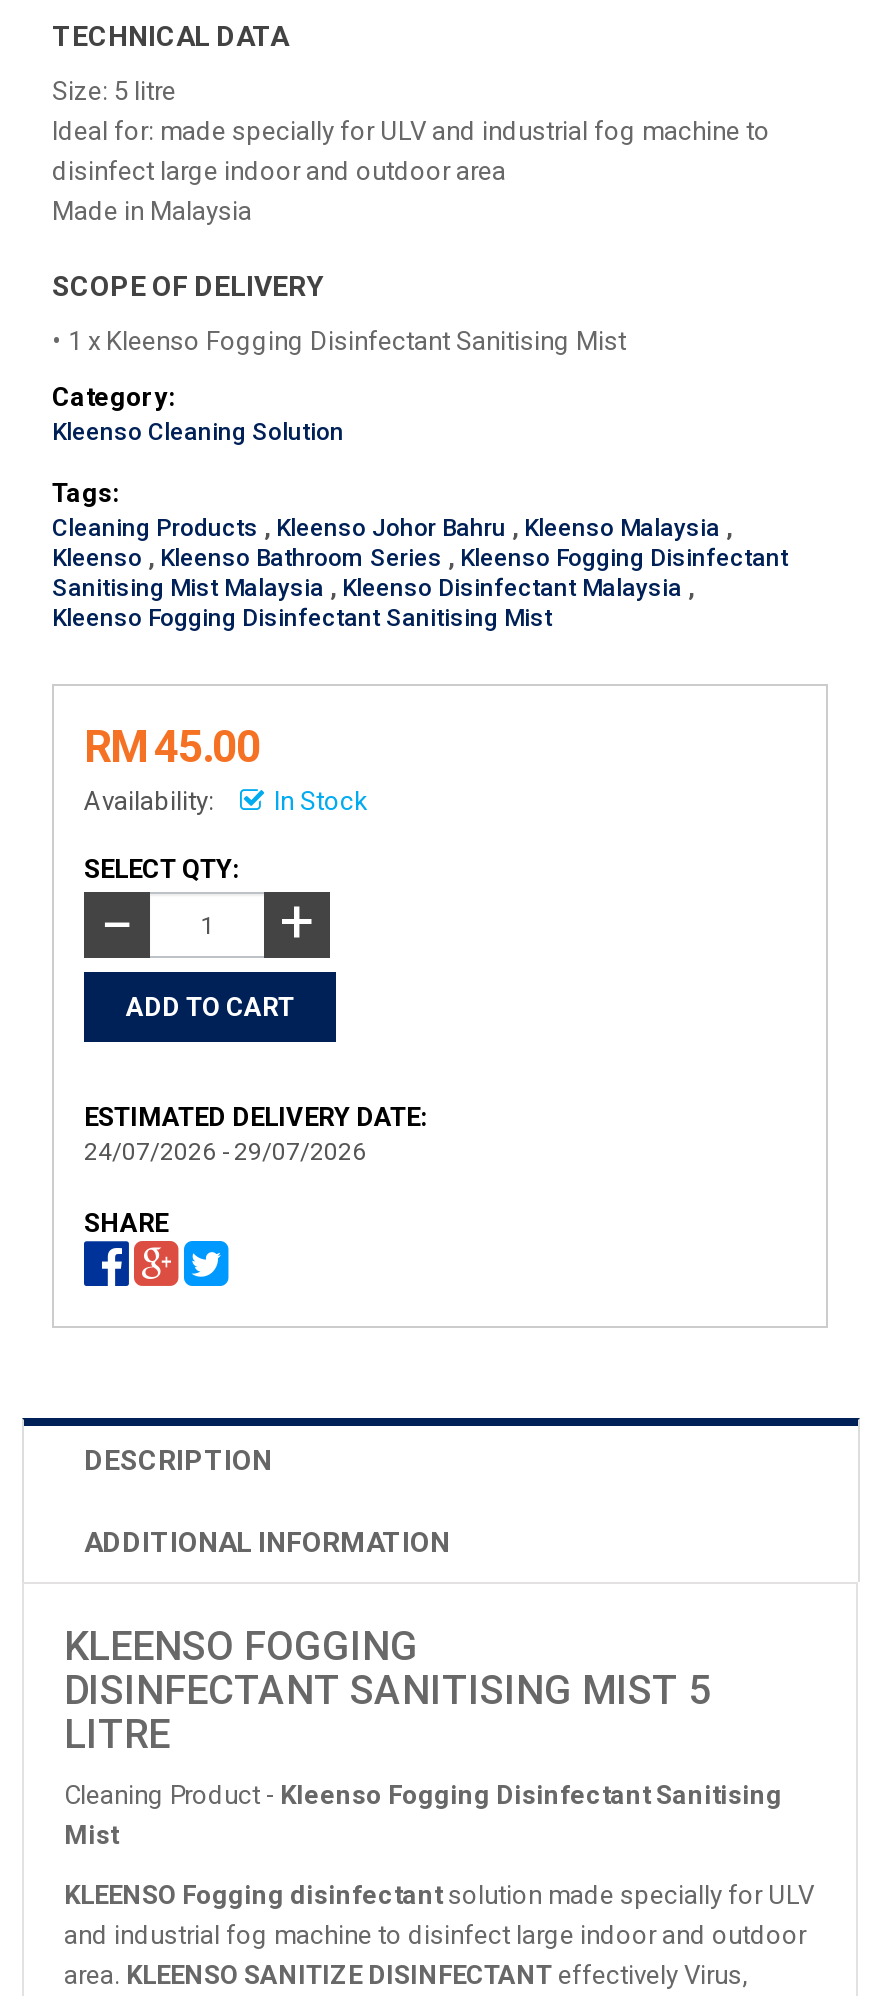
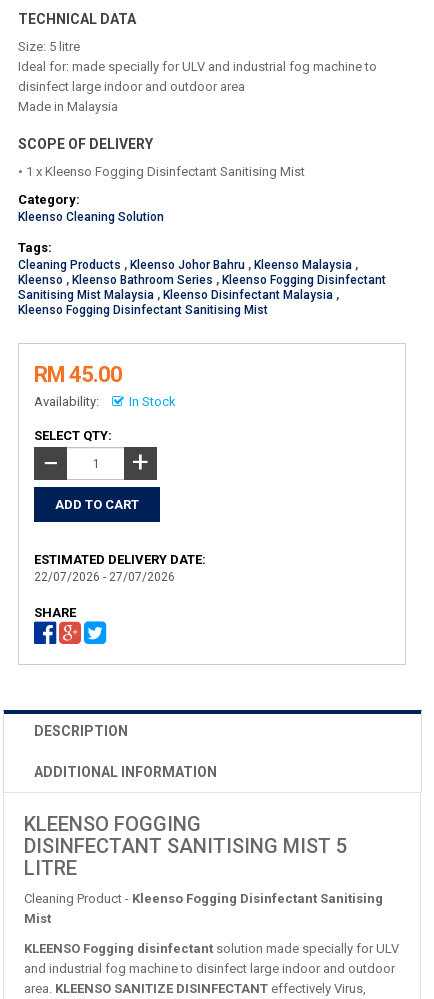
[84,1138,366,1166] 24/07/2026 - 29/07/2026 -> [34,570,175,584] 22/07/2026 - 27/07/2026

